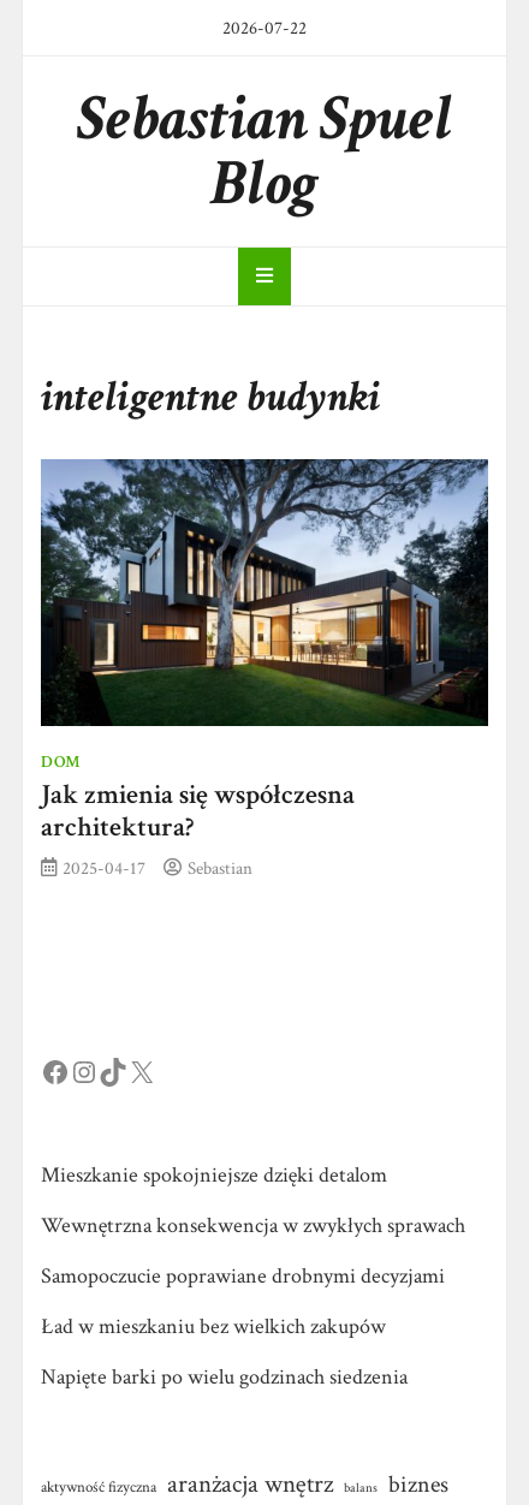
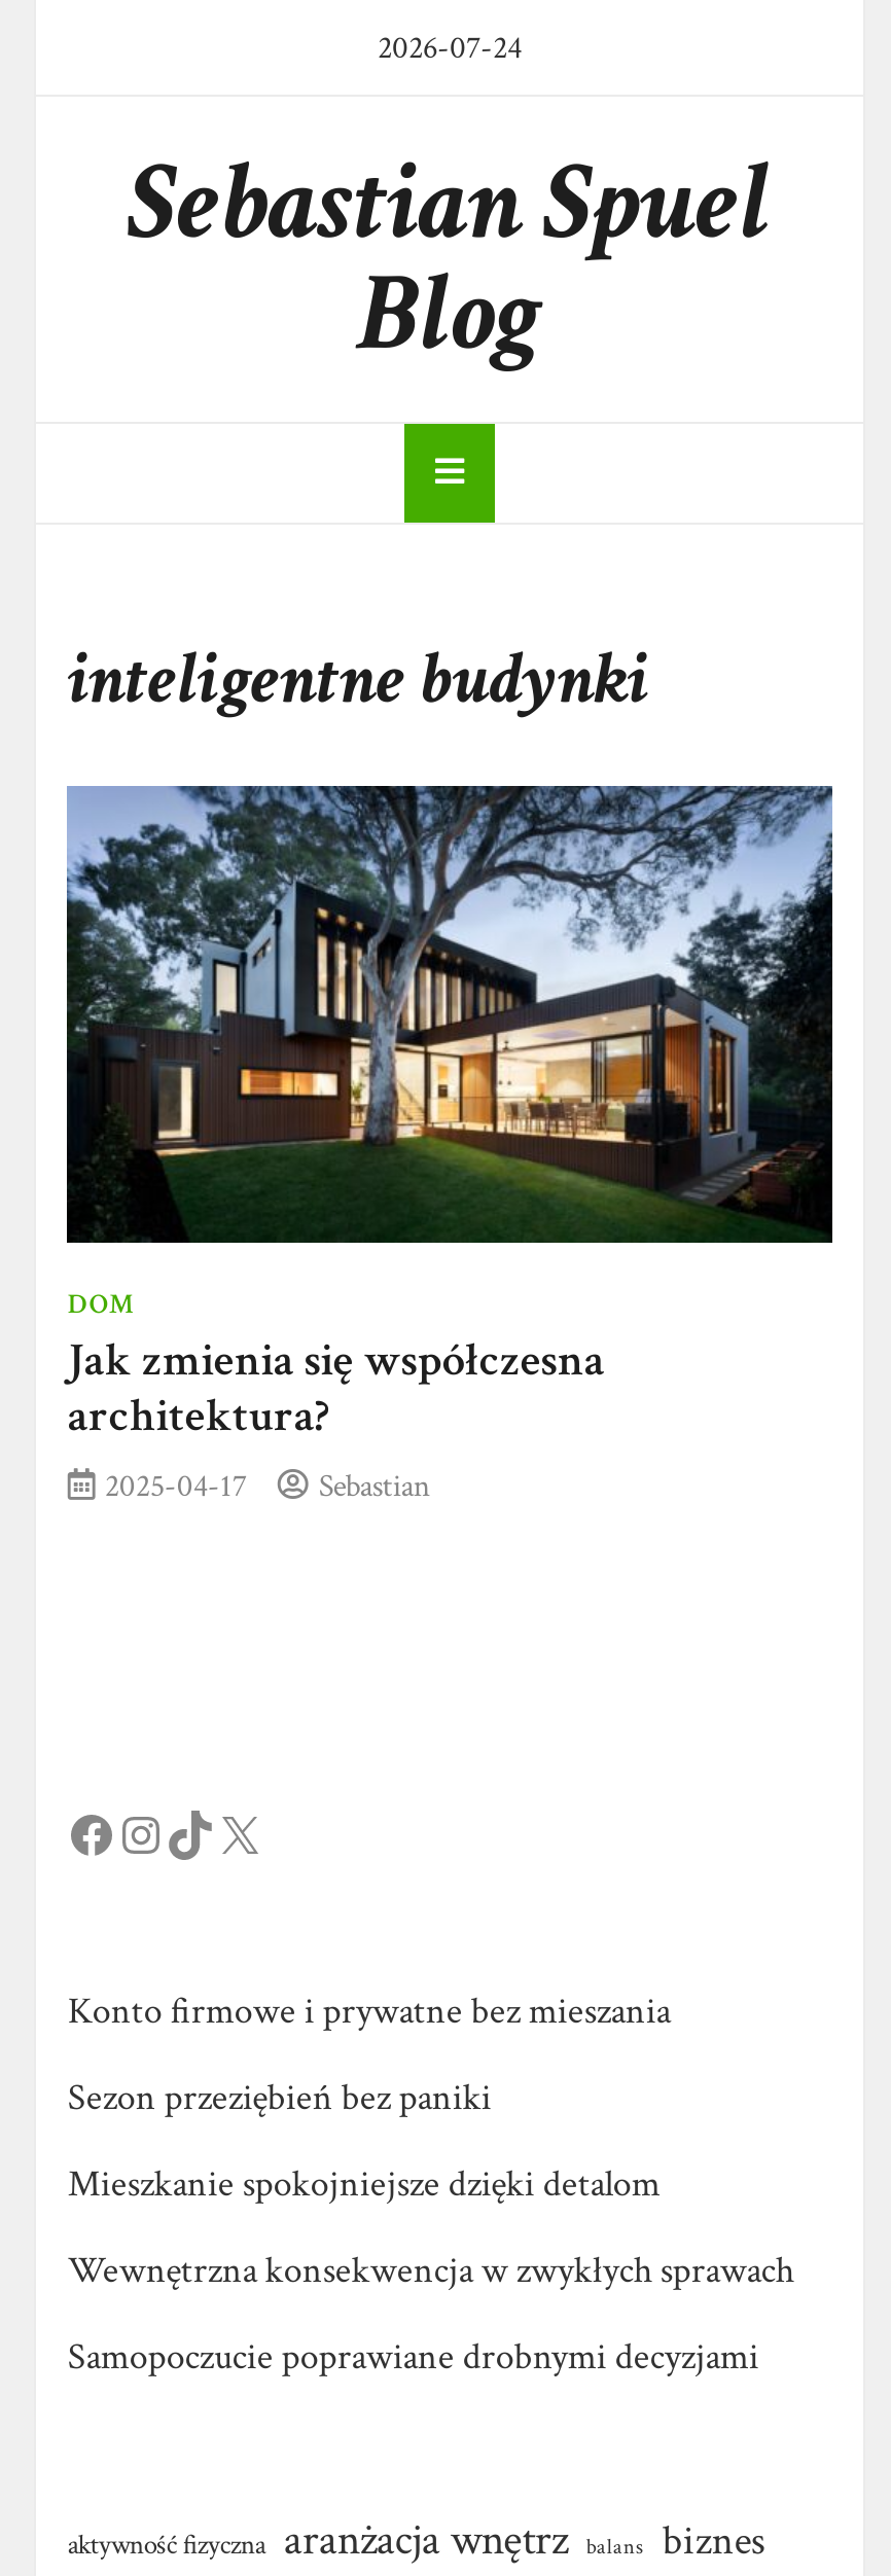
[222,16,307,40] 2026-07-22 -> [378,27,522,68] 2026-07-24
none -> [68,1988,671,2122] Konto firmowe i prywatne bez mieszania | Sezon przeziębień bez paniki
moved [41,1162,466,1290] -> [68,2161,794,2381]: Mieszkanie spokojniejsze dzięki detalom | Wewnętrzna konsekwencja w zwykłych sprawach | Samopoczucie poprawiane drobnymi decyzjami
[41,1313,408,1391] Ład w mieszkaniu bez wielkich zakupów | Napięte barki po wielu godzinach siedzenia -> none

